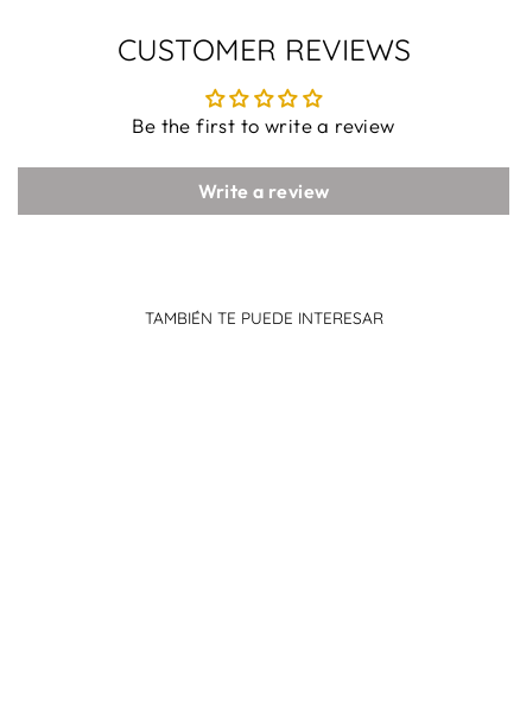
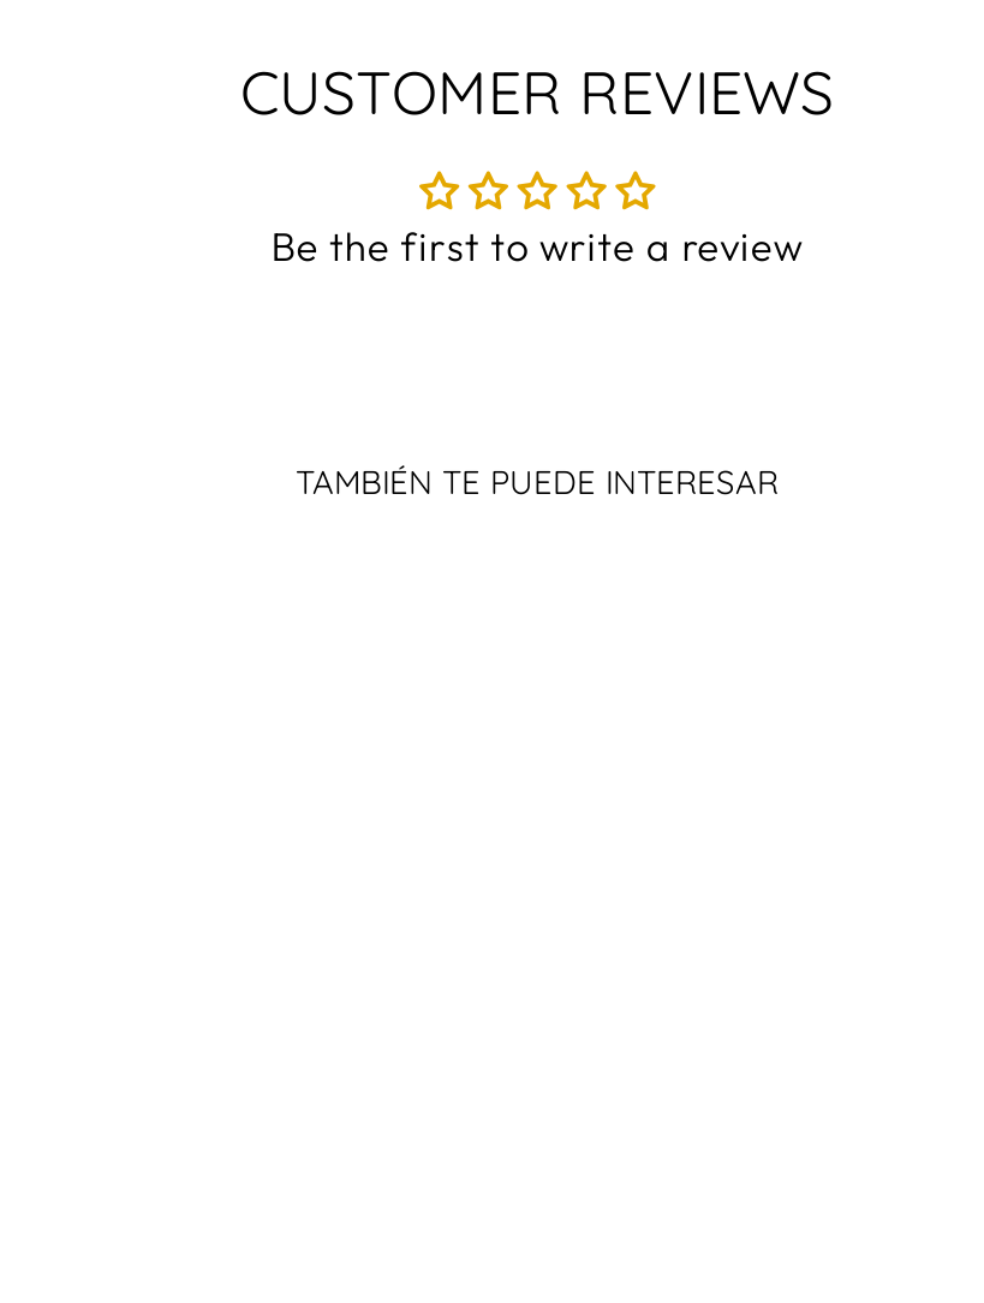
[198,179,329,203] Write a review -> none

